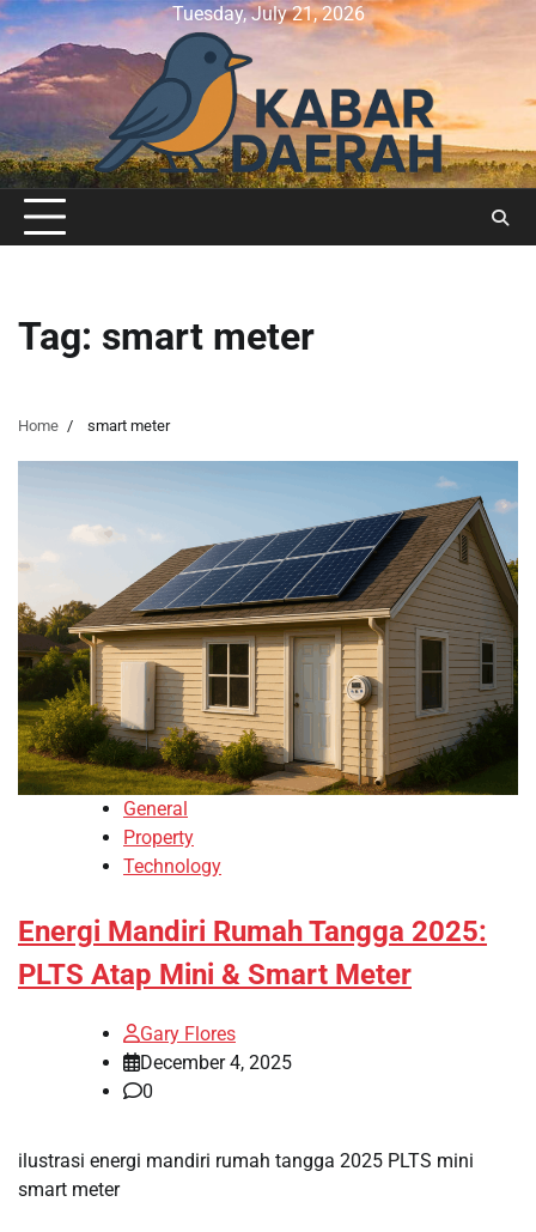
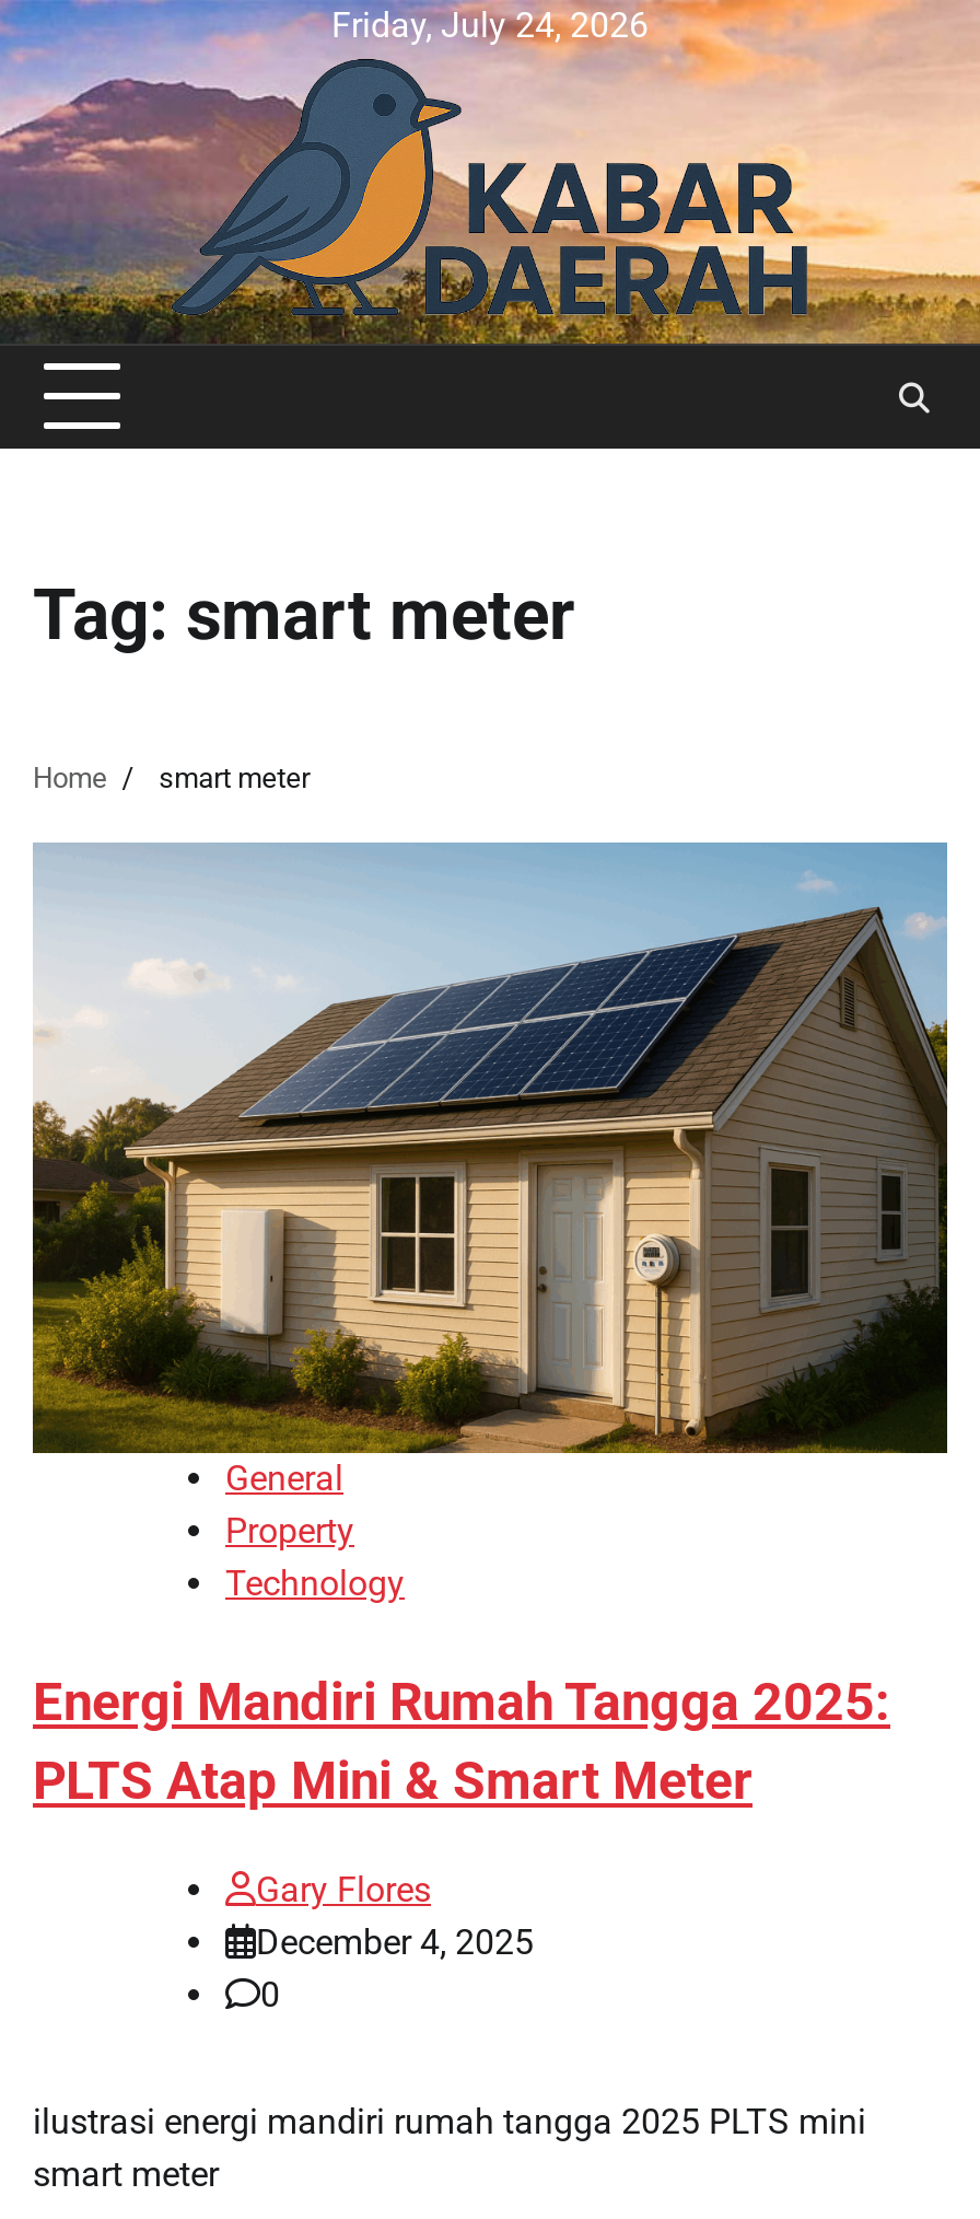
[172,2,364,25] Tuesday, July 21, 2026 -> [331,4,649,46] Friday, July 24, 2026

